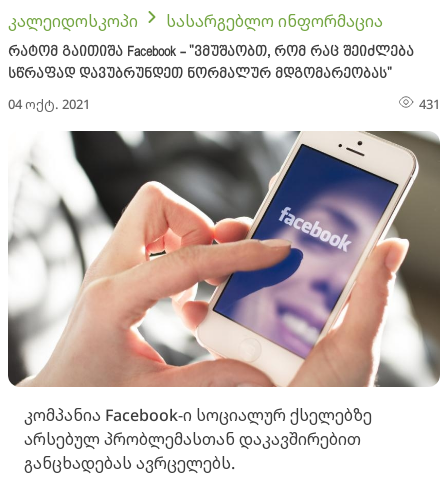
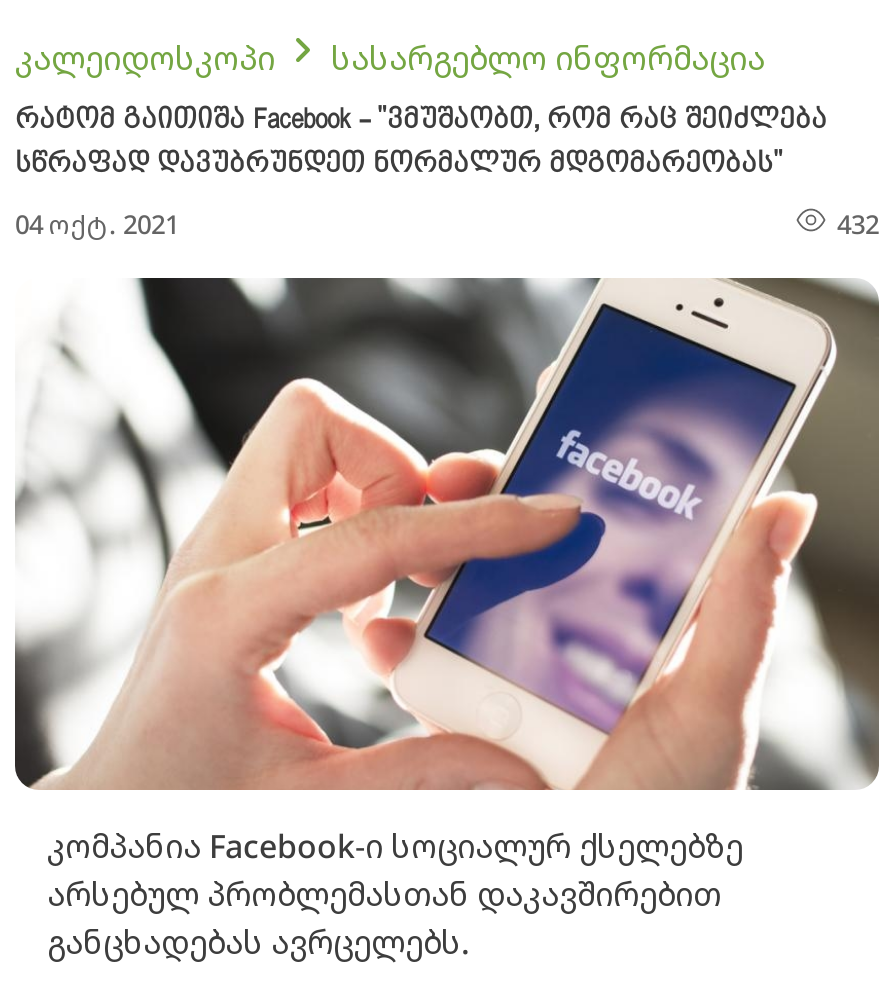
[419,95,440,113] 431 -> [837,206,879,242] 432

